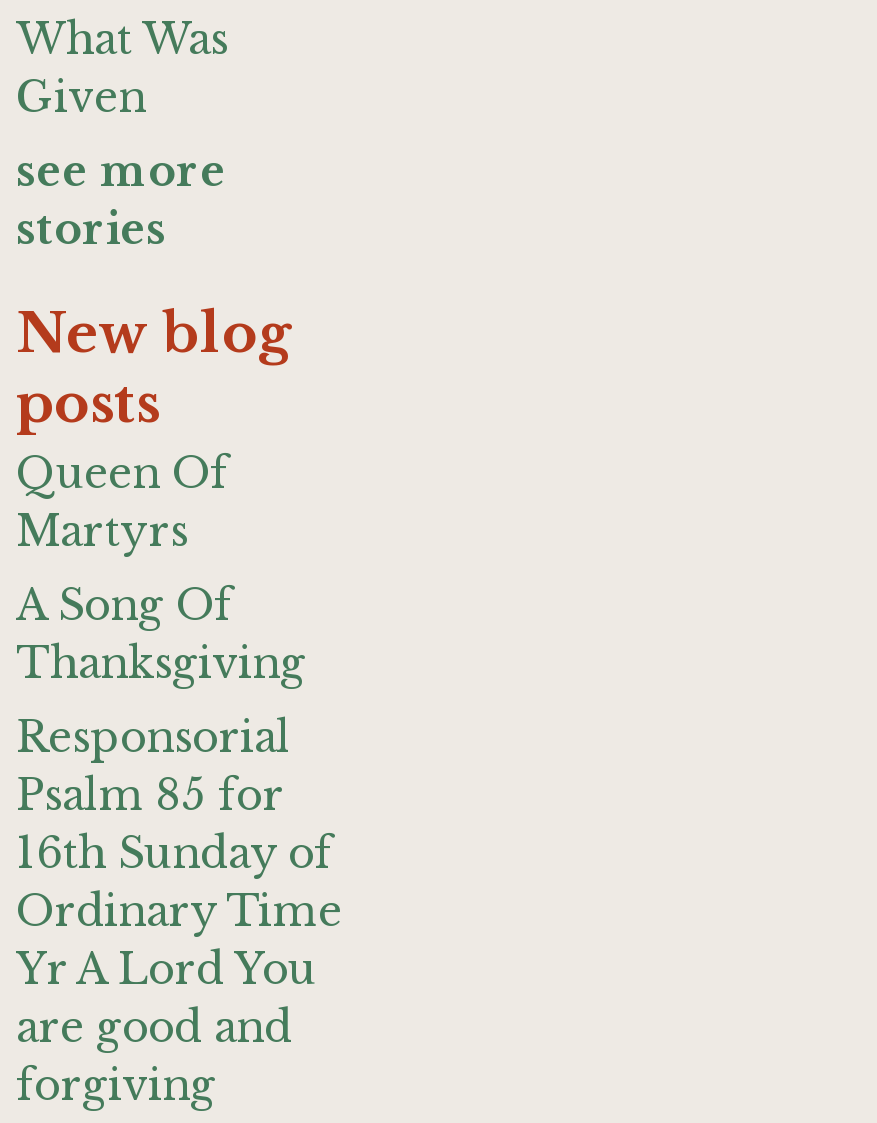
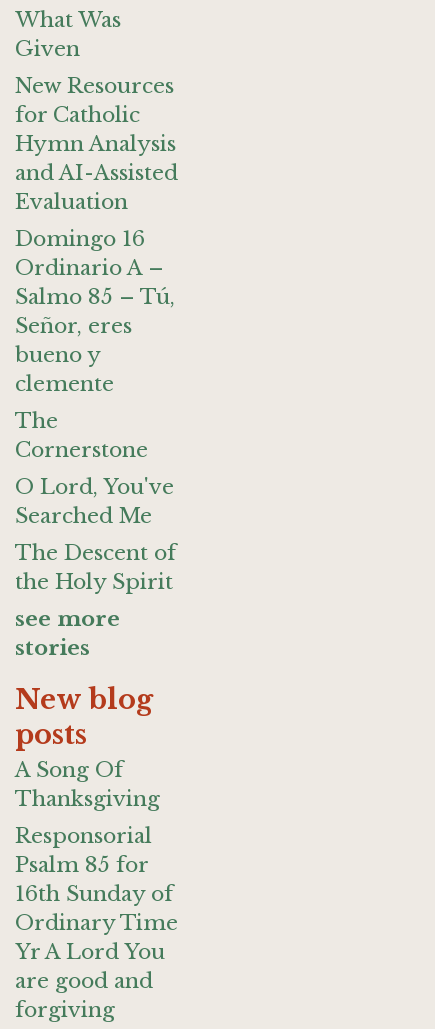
none -> [15,73,178,595] New Resources | for Catholic | Hymn Analysis | and AI-Assisted | Evaluation | Domingo 16 | Ordinario A – | Salmo 85 – Tú, | Señor, eres | bueno y | clemente | The | Cornerstone | O Lord, You've | Searched Me | The Descent of | the Holy Spirit
moved [16,146,292,436] -> [15,606,153,751]: see more | stories | New blog | posts
[16,448,228,558] Queen Of | Martyrs -> none

